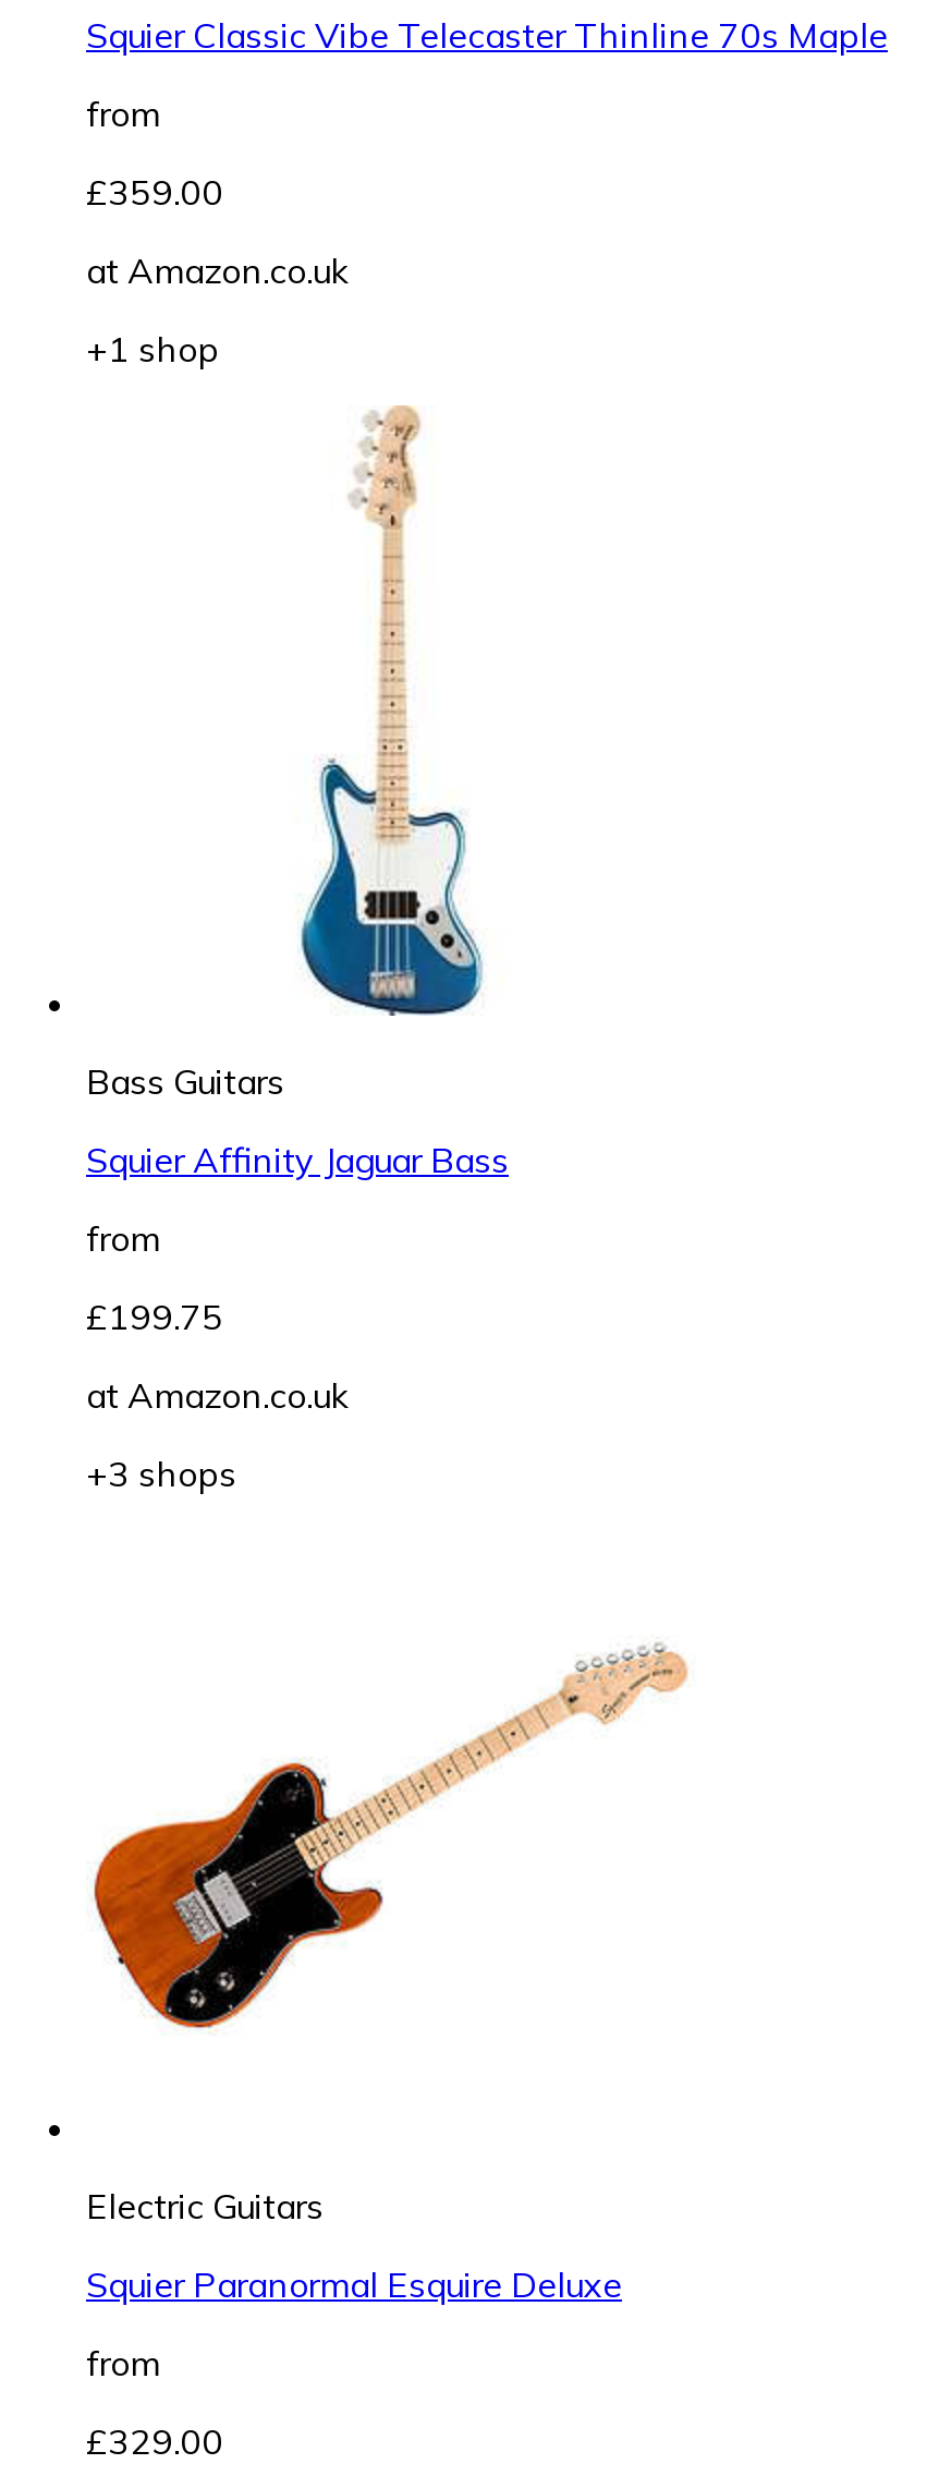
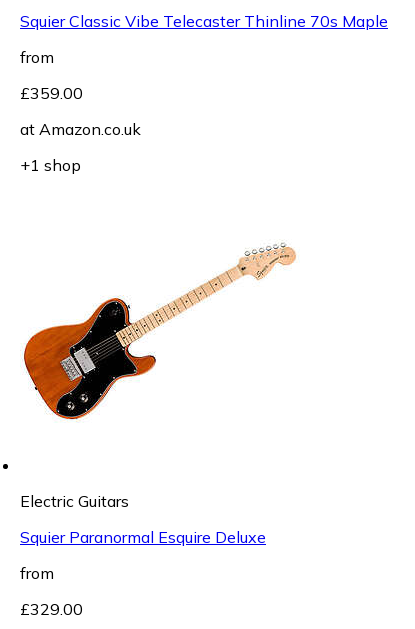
[86,405,509,1496] [image] | Bass Guitars | Squier Affinity Jaguar Bass | from | £199.75 | at Amazon.co.uk | +3 shops -> none

